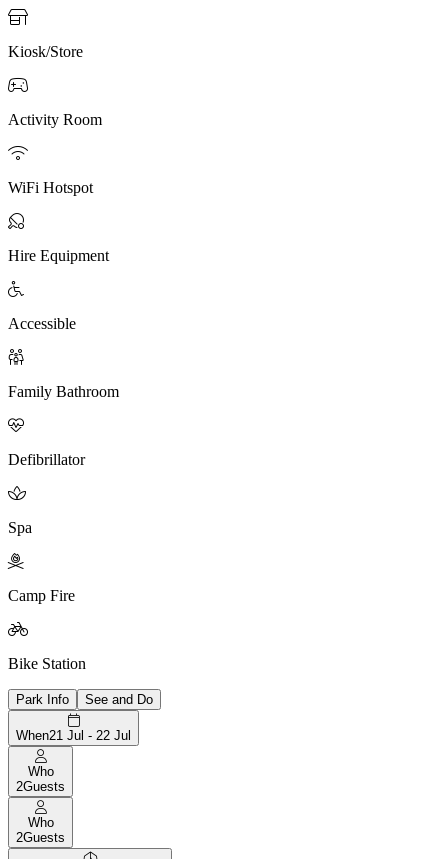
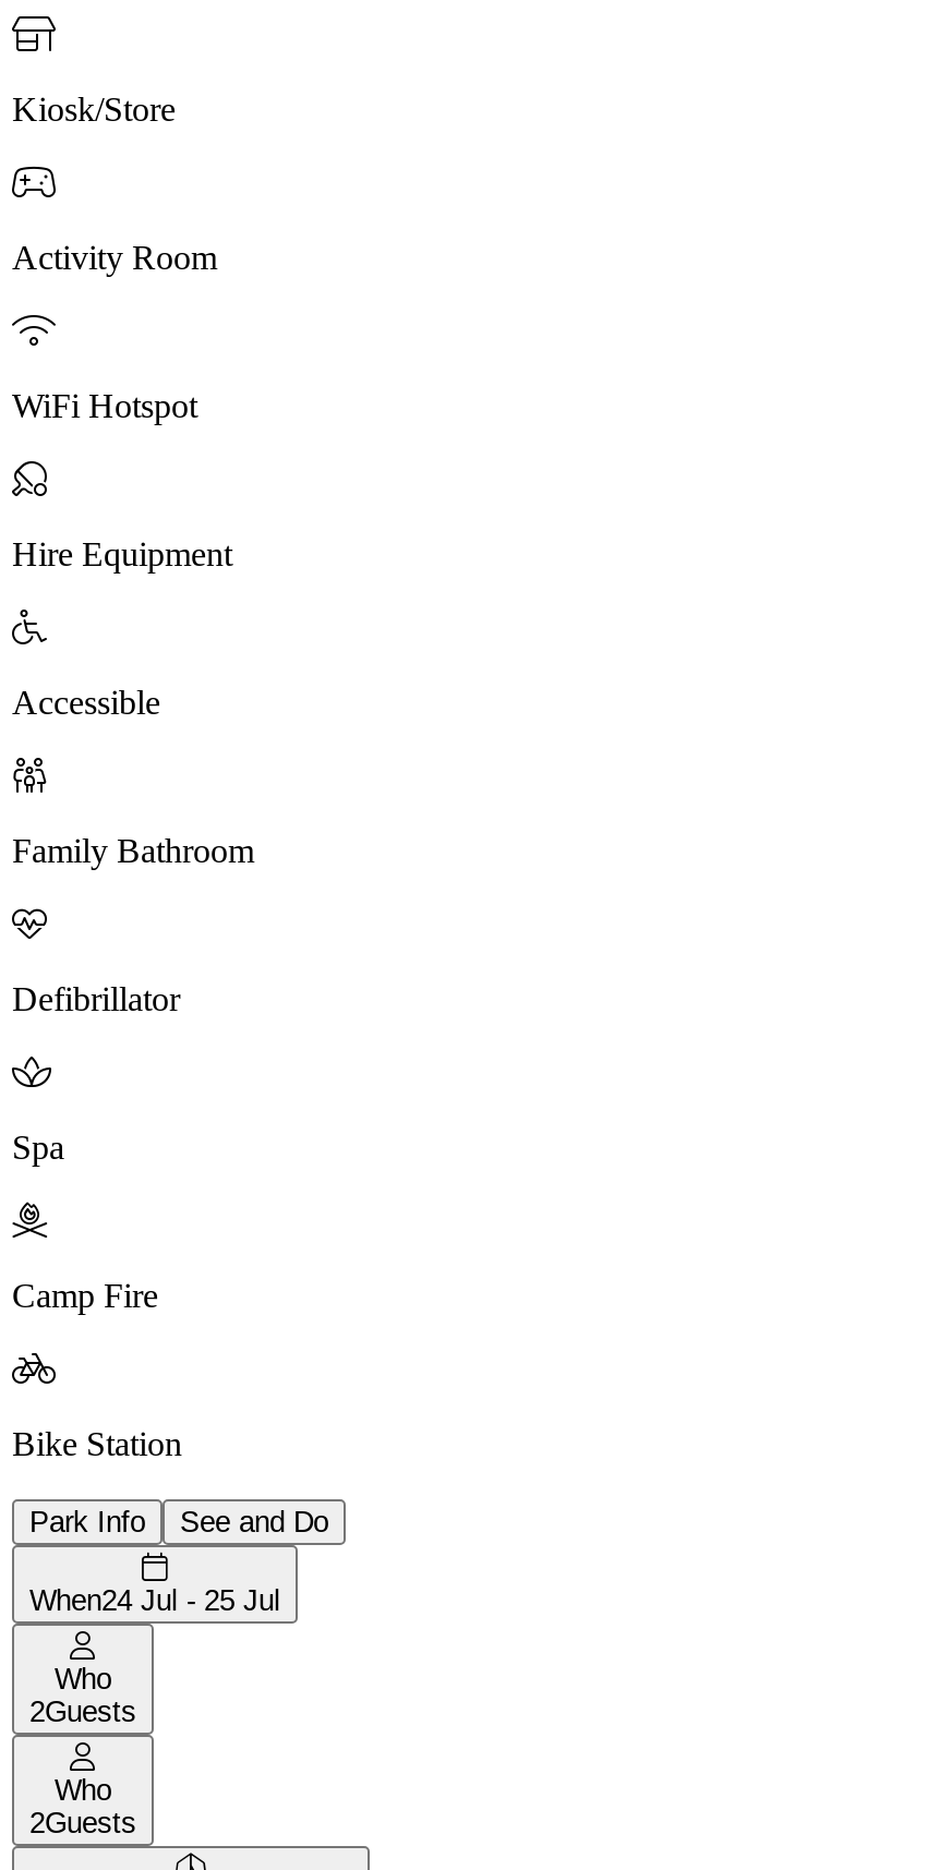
[16,728,131,743] When21 Jul - 22 Jul -> [29,1584,280,1617] When24 Jul - 25 Jul

